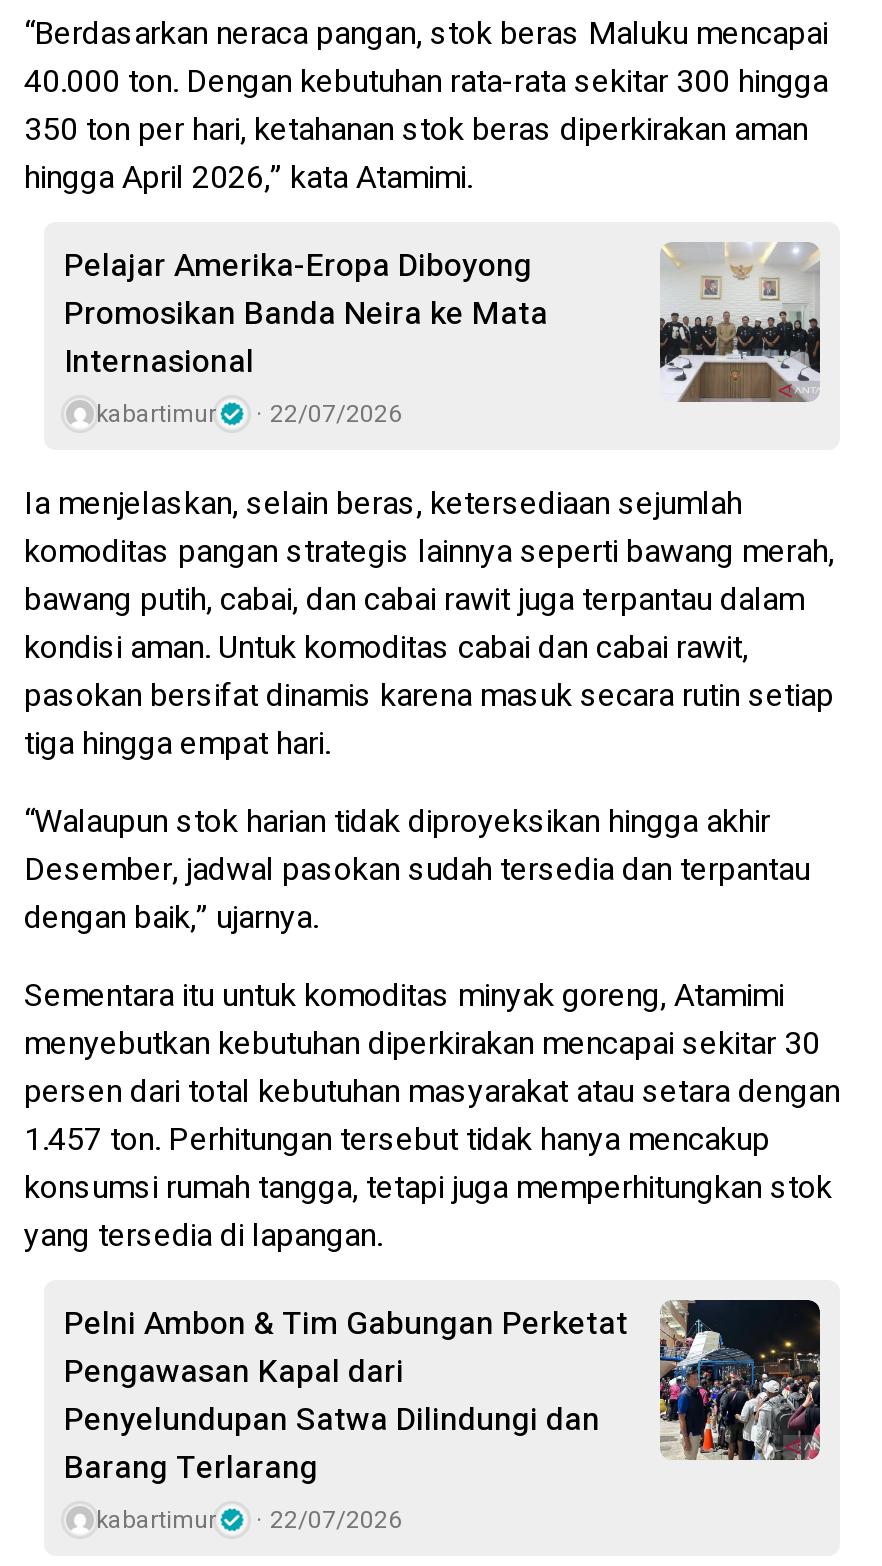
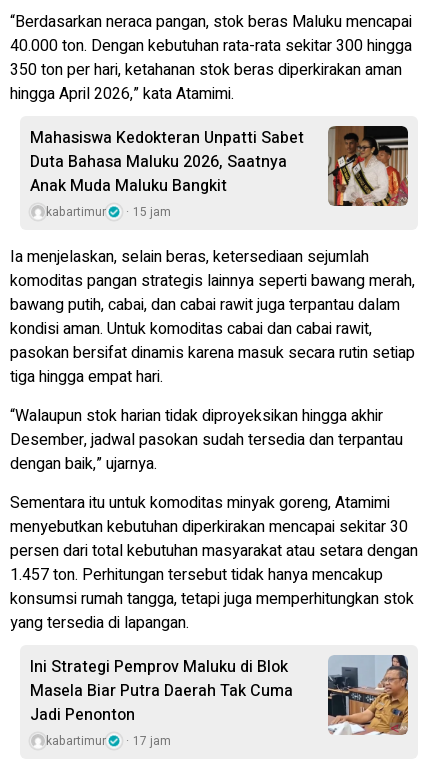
[64,242,548,386] Pelajar Amerika-Eropa Diboyong | Promosikan Banda Neira ke Mata | Internasional -> [30,126,304,198] Mahasiswa Kedokteran Unpatti Sabet | Duta Bahasa Maluku 2026, Saatnya | Anak Muda Maluku Bangkit
[660,242,822,404] [image] -> [327,125,409,207] [image]
[96,396,402,432] kabartimur 22/07/2026 -> [46,203,171,221] kabartimur 15 jam
[64,1298,822,1492] [image] | Pelni Ambon & Tim Gabungan Perketat | Pengawasan Kapal dari | Penyelundupan Satwa Dilindungi dan | Barang Terlarang -> [30,655,409,735] [image] | Ini Strategi Pemprov Maluku di Blok | Masela Biar Putra Daerah Tak Cuma | Jadi Penonton
[96,1502,402,1538] kabartimur 22/07/2026 -> [46,732,171,750] kabartimur 17 jam

